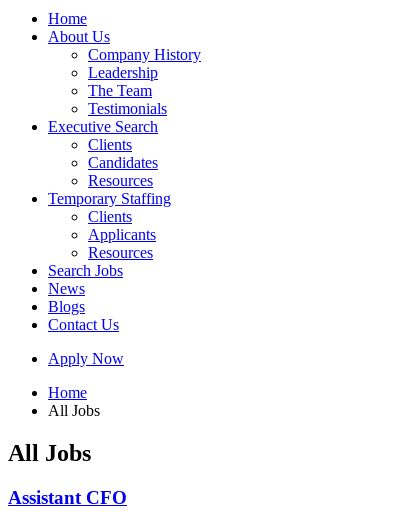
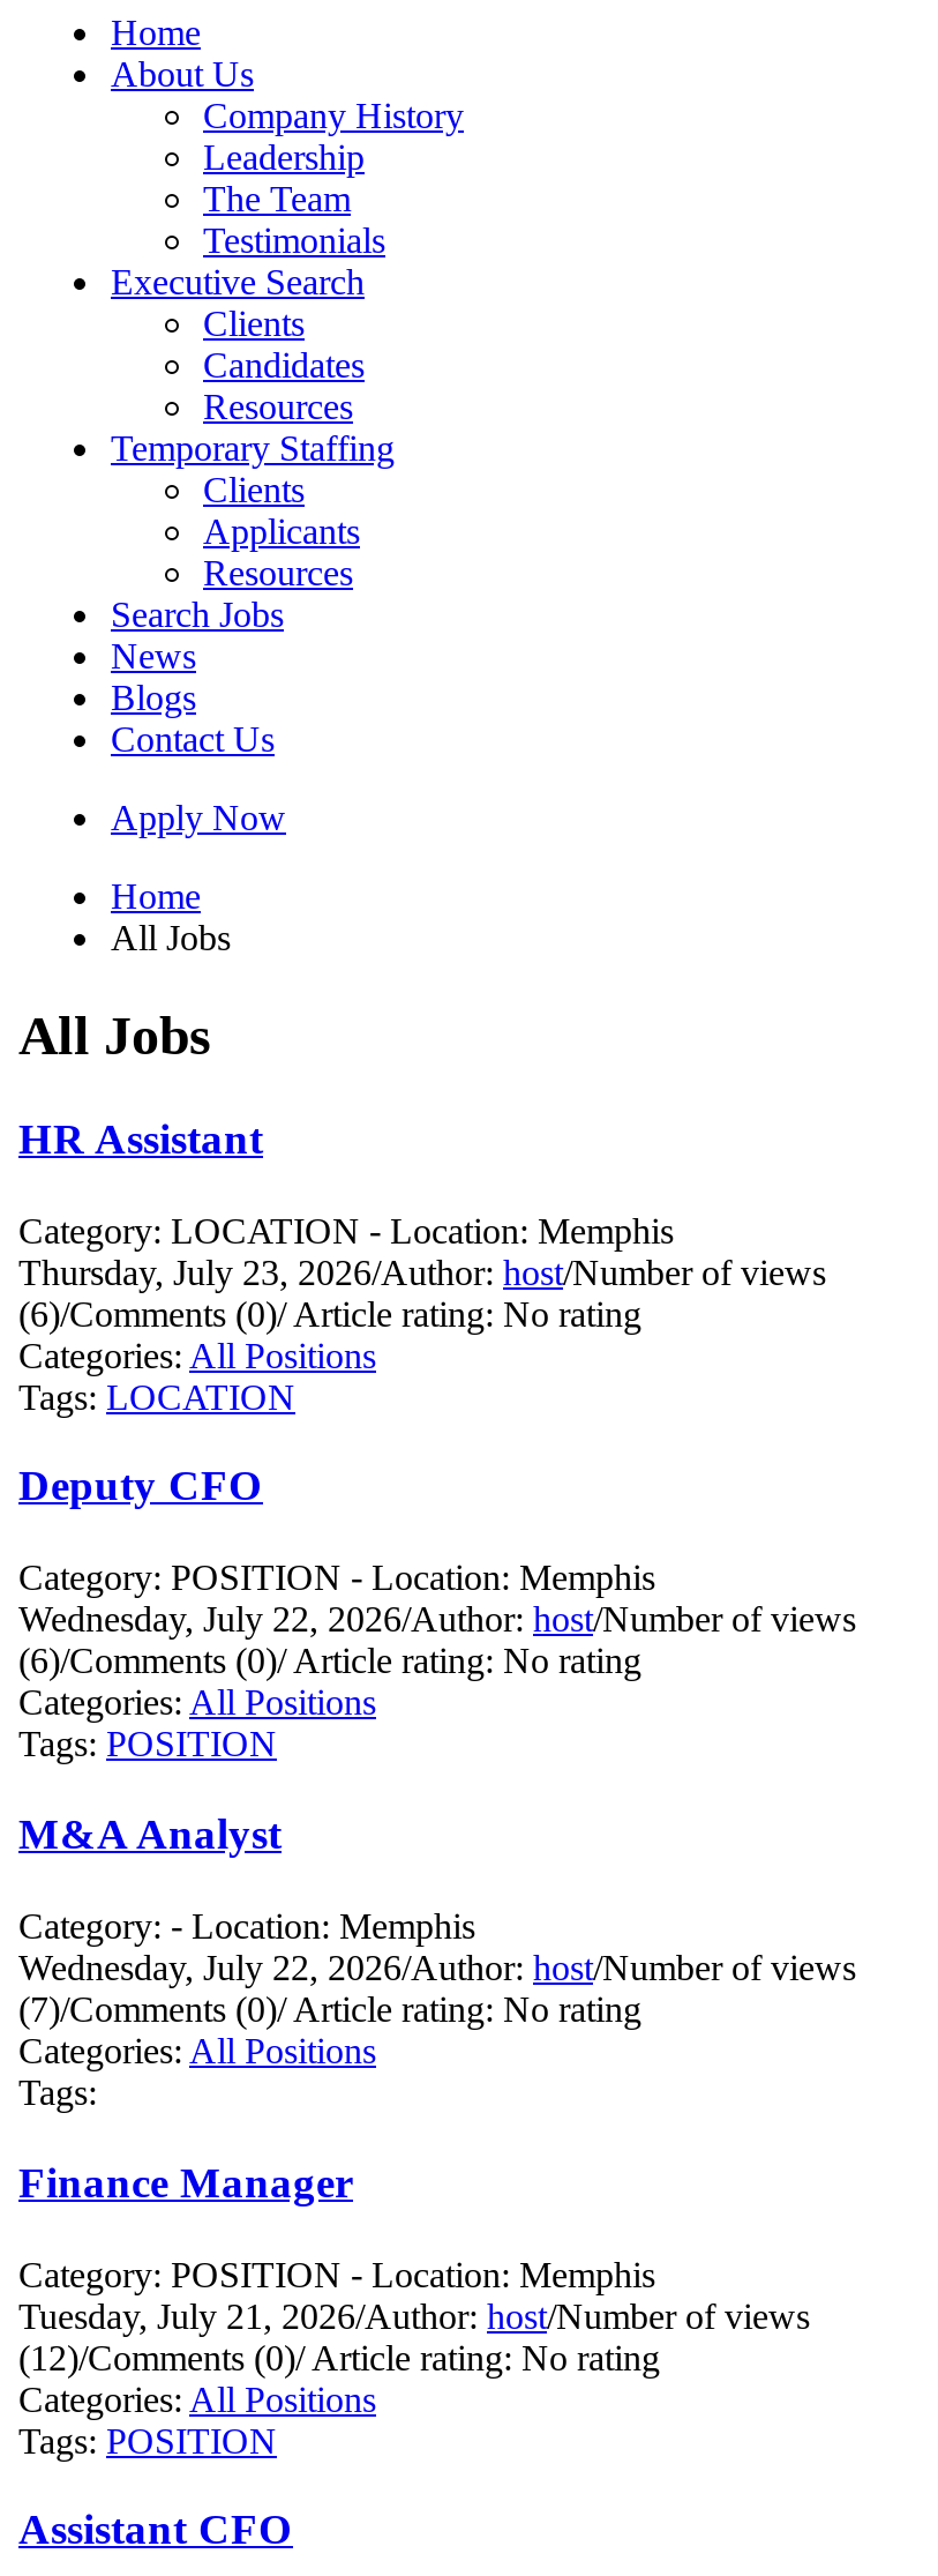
none -> [18,1114,856,2460] HR Assistant | Category: LOCATION - Location: Memphis | Thursday, July 23, 2026/Author: host/Number of views | (6)/Comments (0)/ Article rating: No rating | Categories: All Positions | Tags:LOCATION | Deputy CFO | Category: POSITION - Location: Memphis | Wednesday, July 22, 2026/Author: host/Number of views | (6)/Comments (0)/ Article rating: No rating | Categories: All Positions | Tags: POSITION | M&A Analyst | Category: - Location: Memphis | Wednesday, July 22, 2026/Author: host/Number of views | (7)/Comments (0)/ Article rating: No rating | Categories: All Positions | Tags: | Finance Manager | Category: POSITION - Location: Memphis | Tuesday, July 21, 2026/Author: host/Number of views | (12)/Comments (0)/ Article rating: No rating | Categories: All Positions | Tags:POSITION

